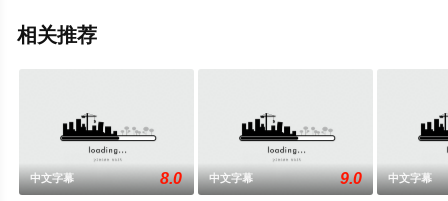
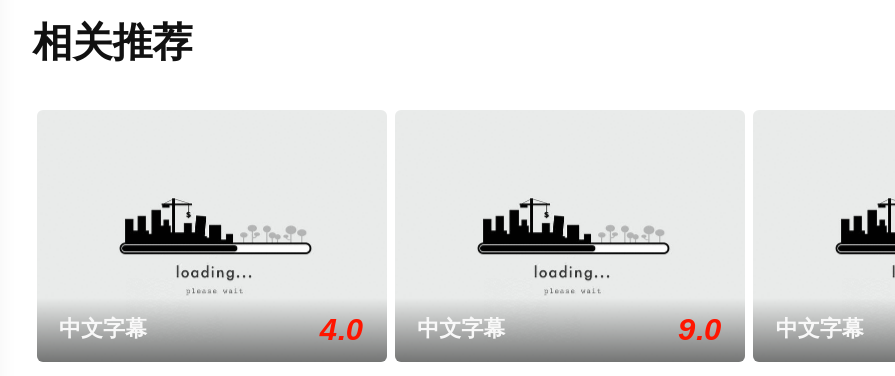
[160,170,182,187] 8.0 -> [320,312,364,346] 4.0

